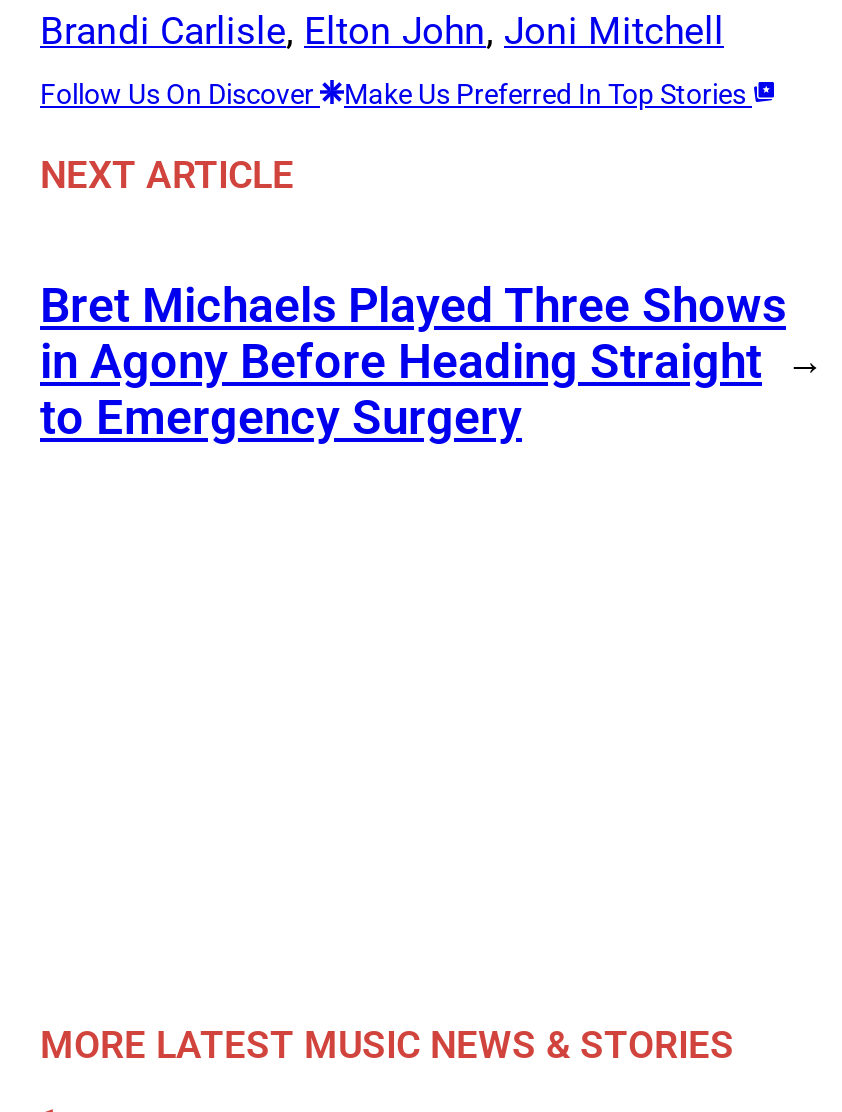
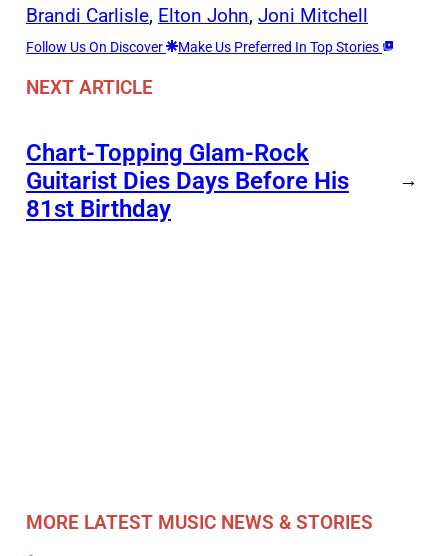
[40,277,786,445] Bret Michaels Played Three Shows | in Agony Before Heading Straight | to Emergency Surgery -> [26,139,349,223] Chart-Topping Glam-Rock | Guitarist Dies Days Before His | 81st Birthday

